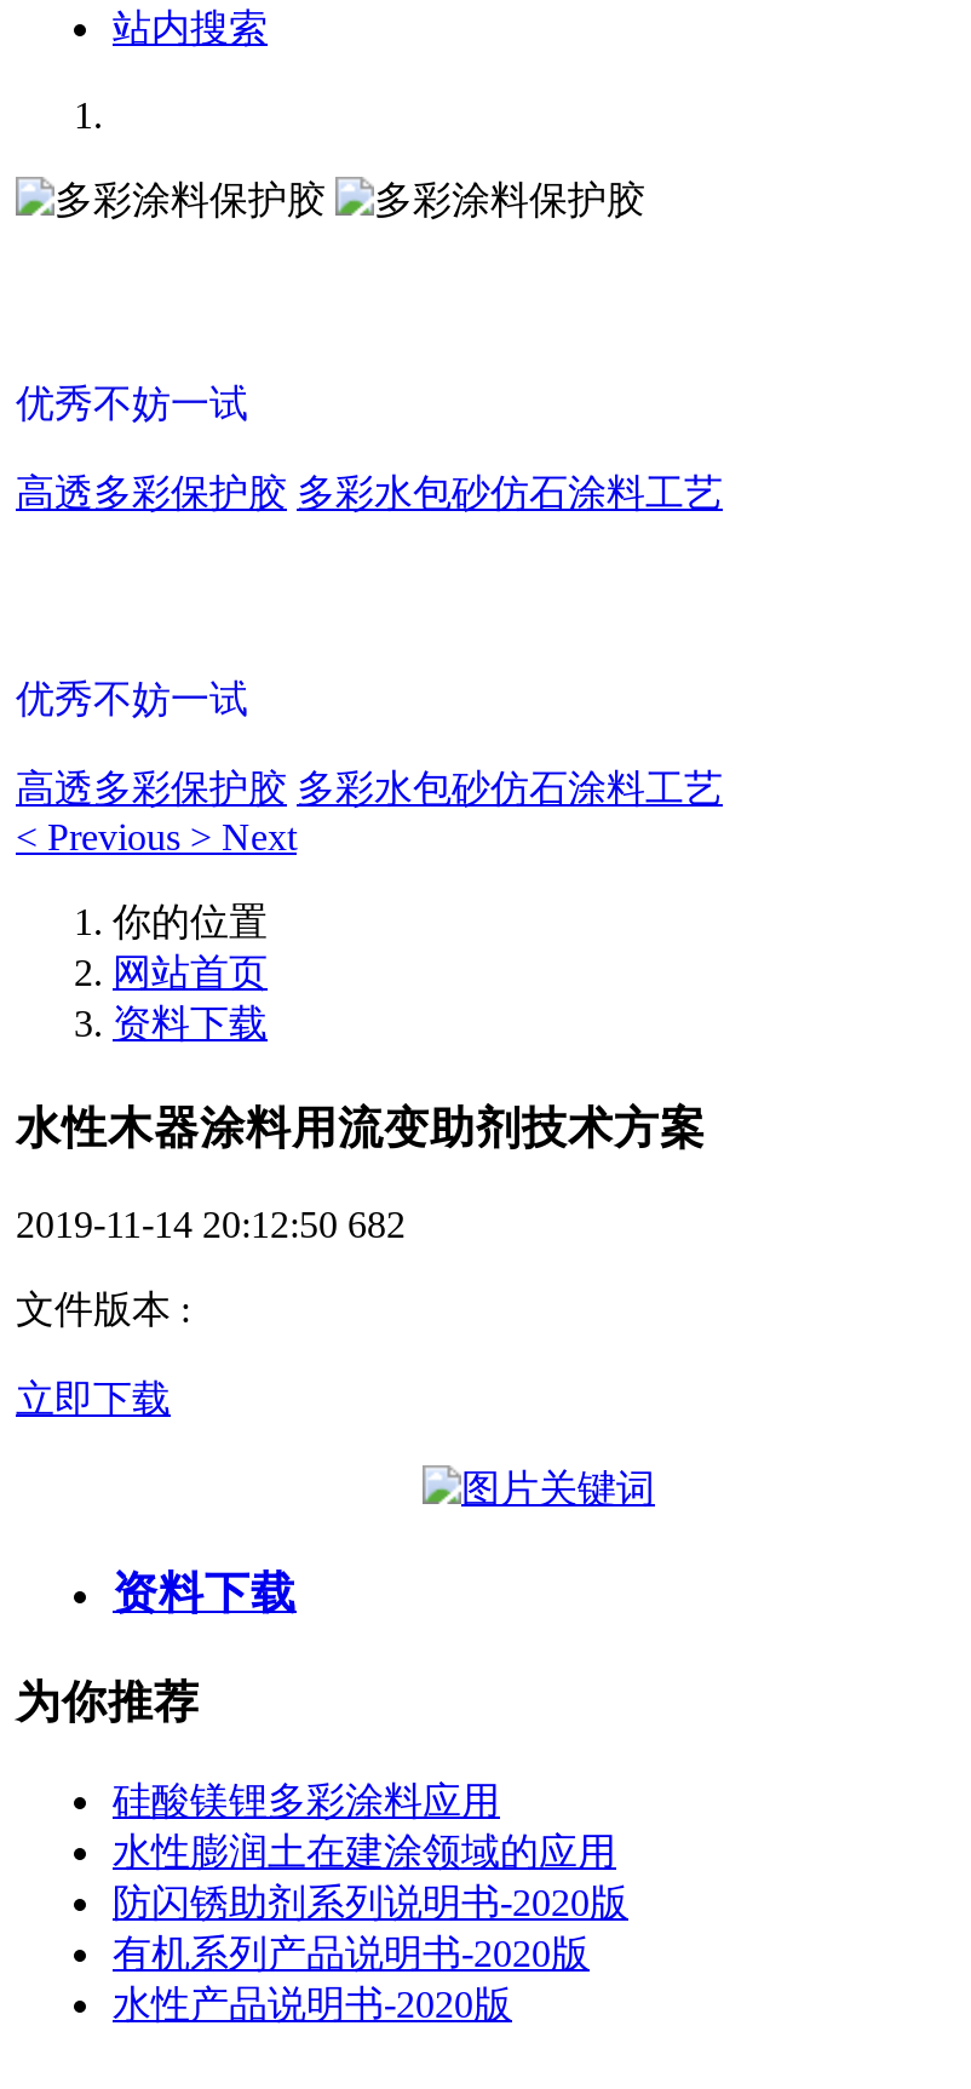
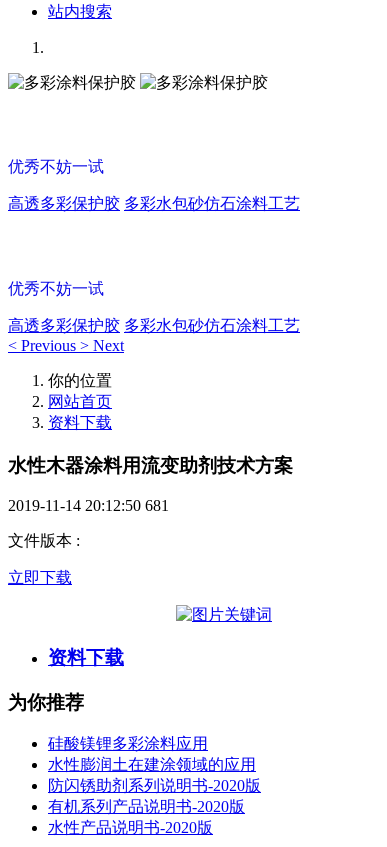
[16,1204,406,1246] 2019-11-14 20:12:50 682 -> [8,497,169,514] 2019-11-14 20:12:50 681

